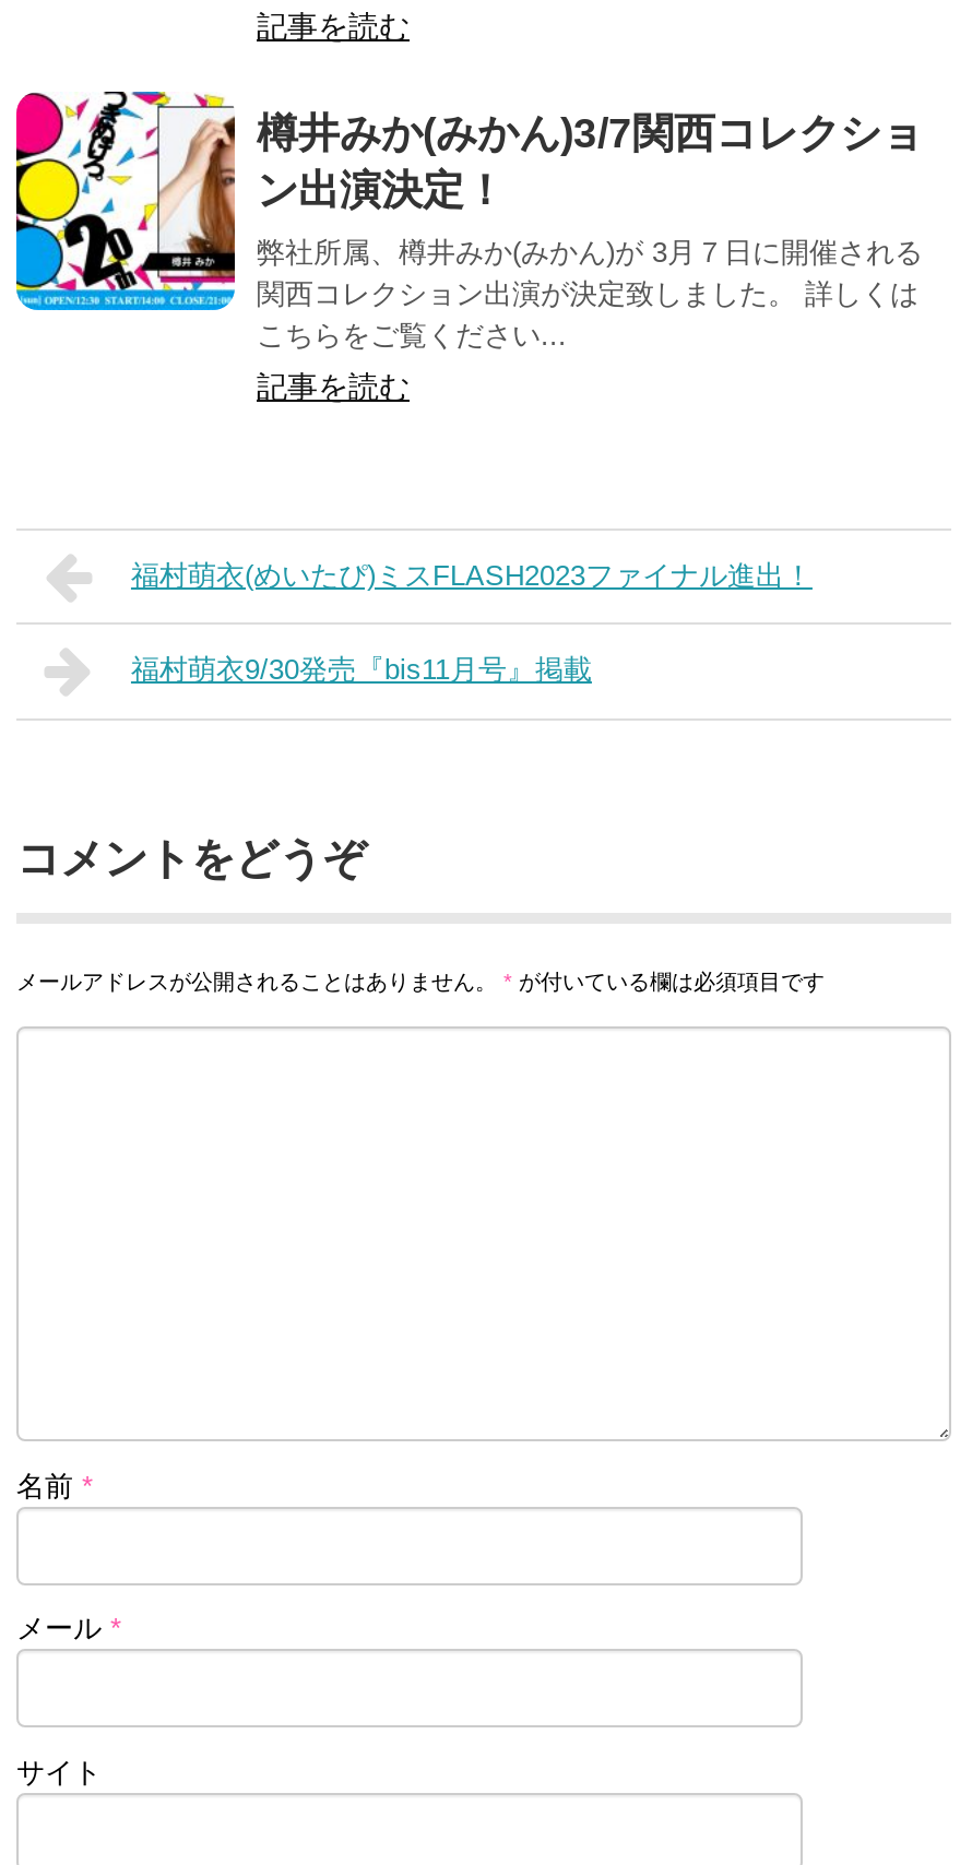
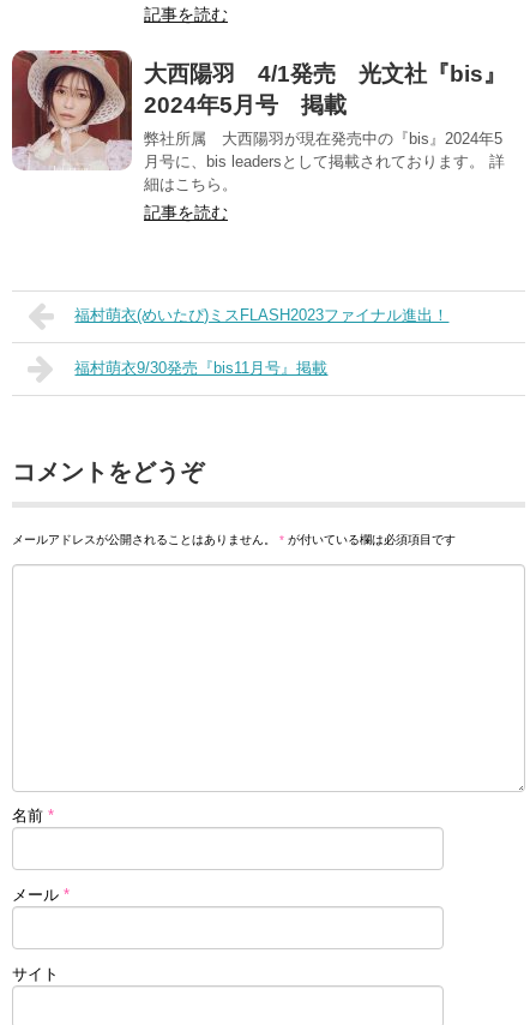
[14,90,923,312] [image] | 樽井みか(みかん)3/7関西コレクショ | ン出演決定！ -> [11,49,506,170] [image] | 大西陽羽 4/1発売 光文社『bis』 | 2024年5月号 掲載
[257,235,923,351] 弊社所属、樽井みか(みかん)が 3月７日に開催される | 関西コレクション出演が決定致しました。 詳しくは | こちらをご覧ください... -> [144,129,505,193] 弊社所属 大西陽羽が現在発売中の『bis』2024年5 | 月号に、bis leadersとして掲載されております。 詳 | 細はこちら。

